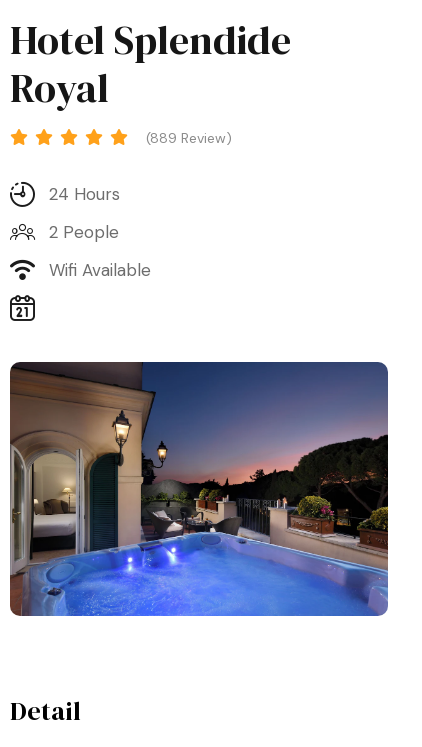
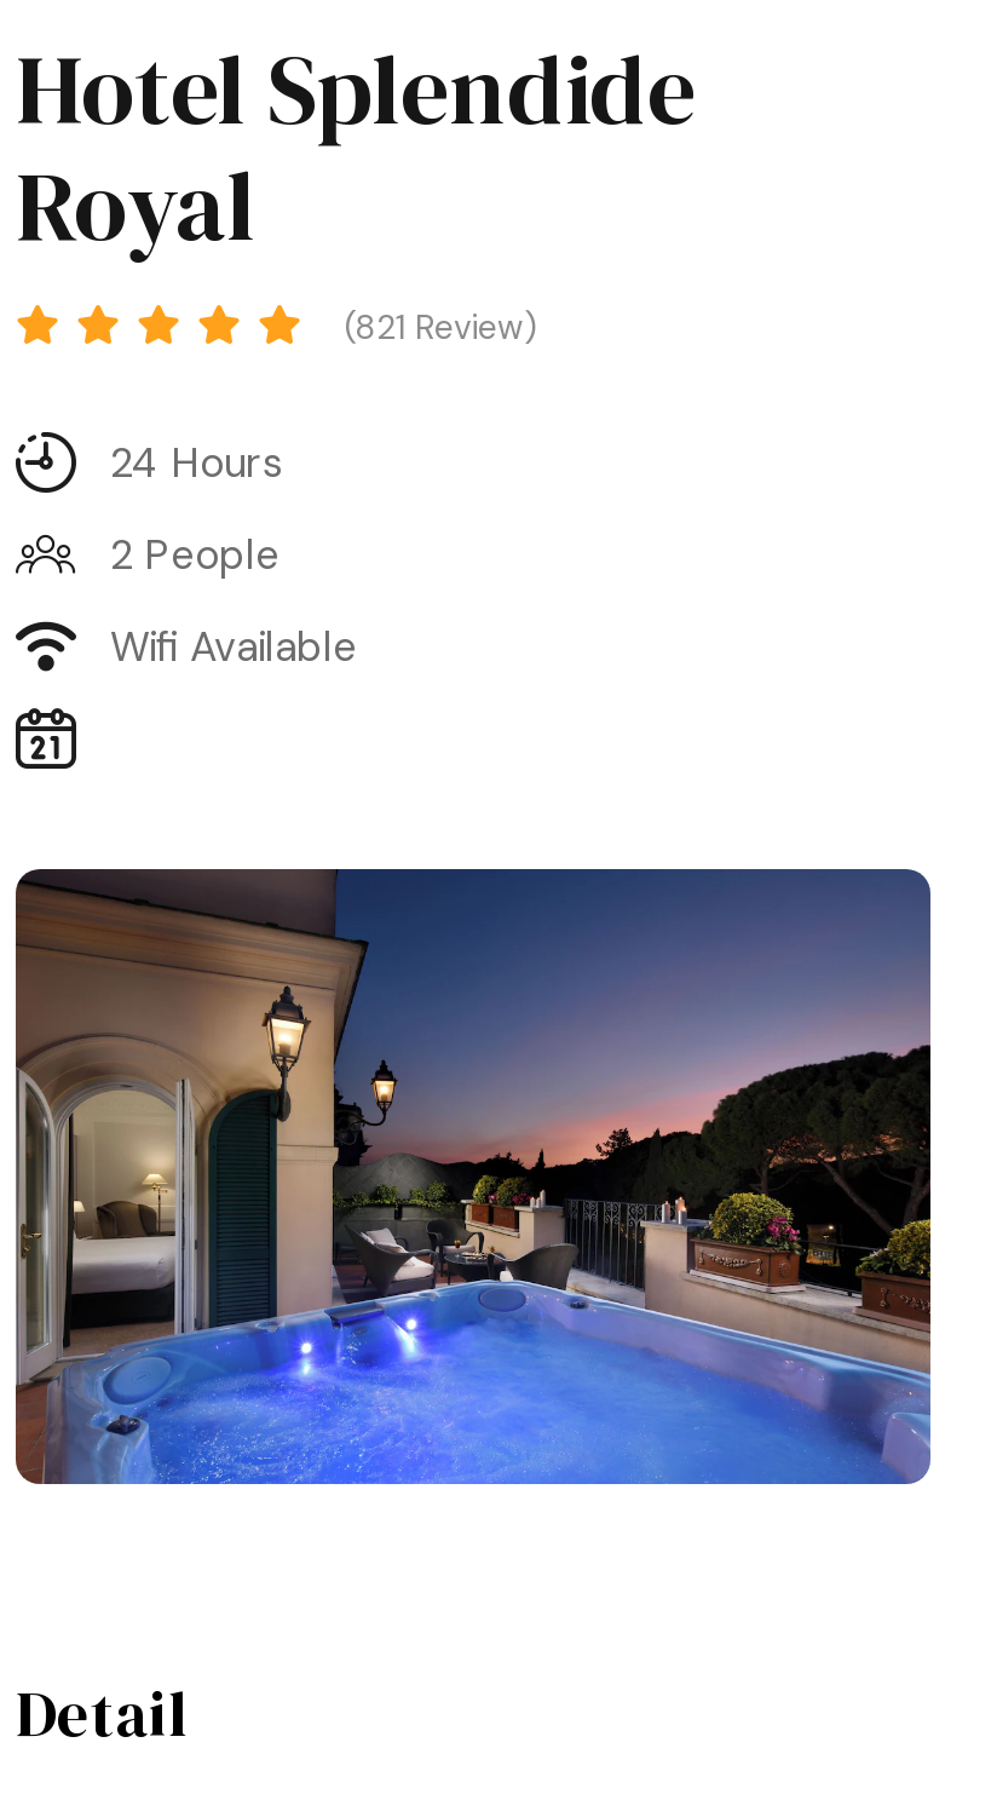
[146,129,232,147] (889 Review) -> [345,305,538,349] (821 Review)

